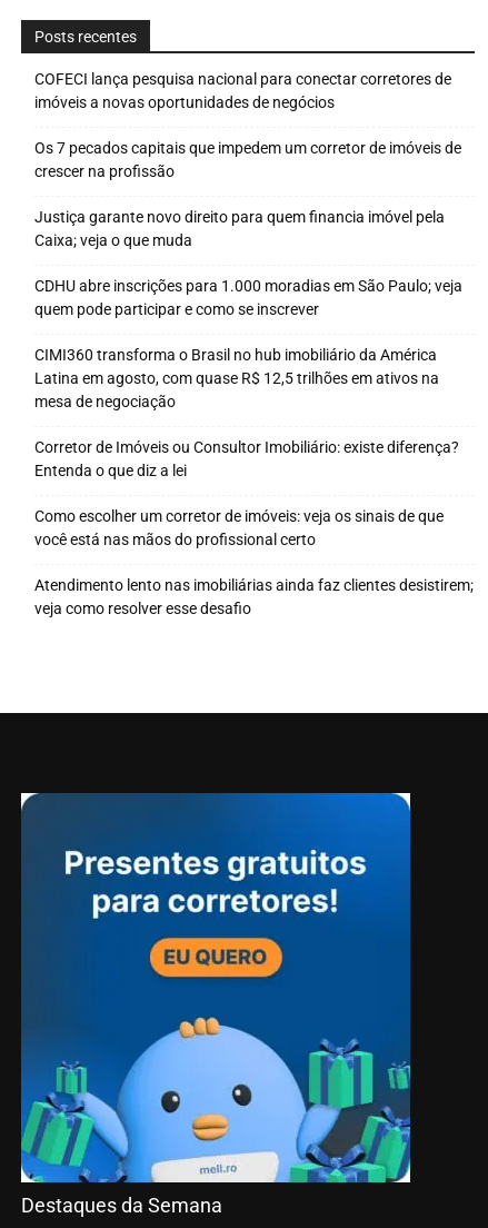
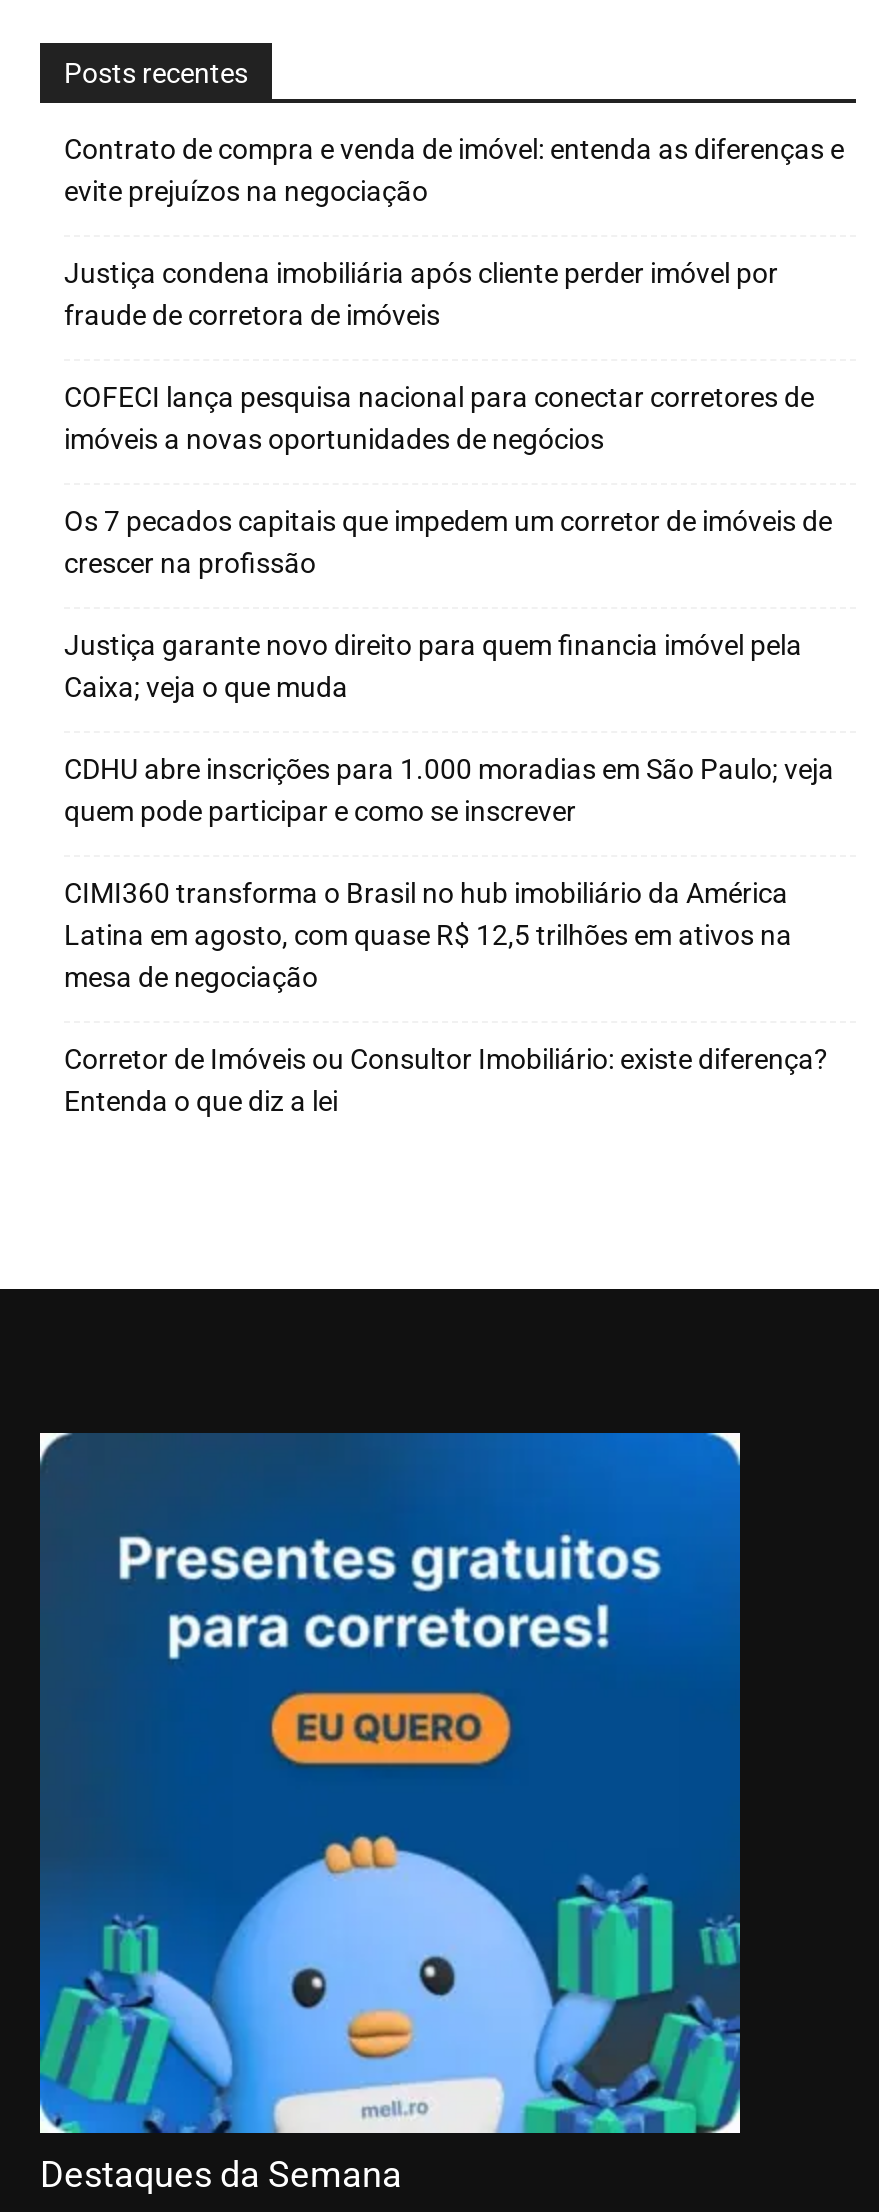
none -> [64,133,844,331] Contrato de compra e venda de imóvel: entenda as diferenças e | evite prejuízos na negociação | Justiça condena imobiliária após cliente perder imóvel por | fraude de corretora de imóveis
moved [34,70,462,479] -> [64,381,834,1117]: COFECI lança pesquisa nacional para conectar corretores de | imóveis a novas oportunidades de negócios | Os 7 pecados capitais que impedem um corretor de imóveis de | ... | Corretor de Imóveis ou Consultor Imobiliário: existe diferença? | Entenda o que diz a lei
[34,507,474,617] Como escolher um corretor de imóveis: veja os sinais de que | você está nas mãos do profissional certo | Atendimento lento nas imobiliárias ainda faz clientes desistirem; | veja como resolver esse desafio -> none

